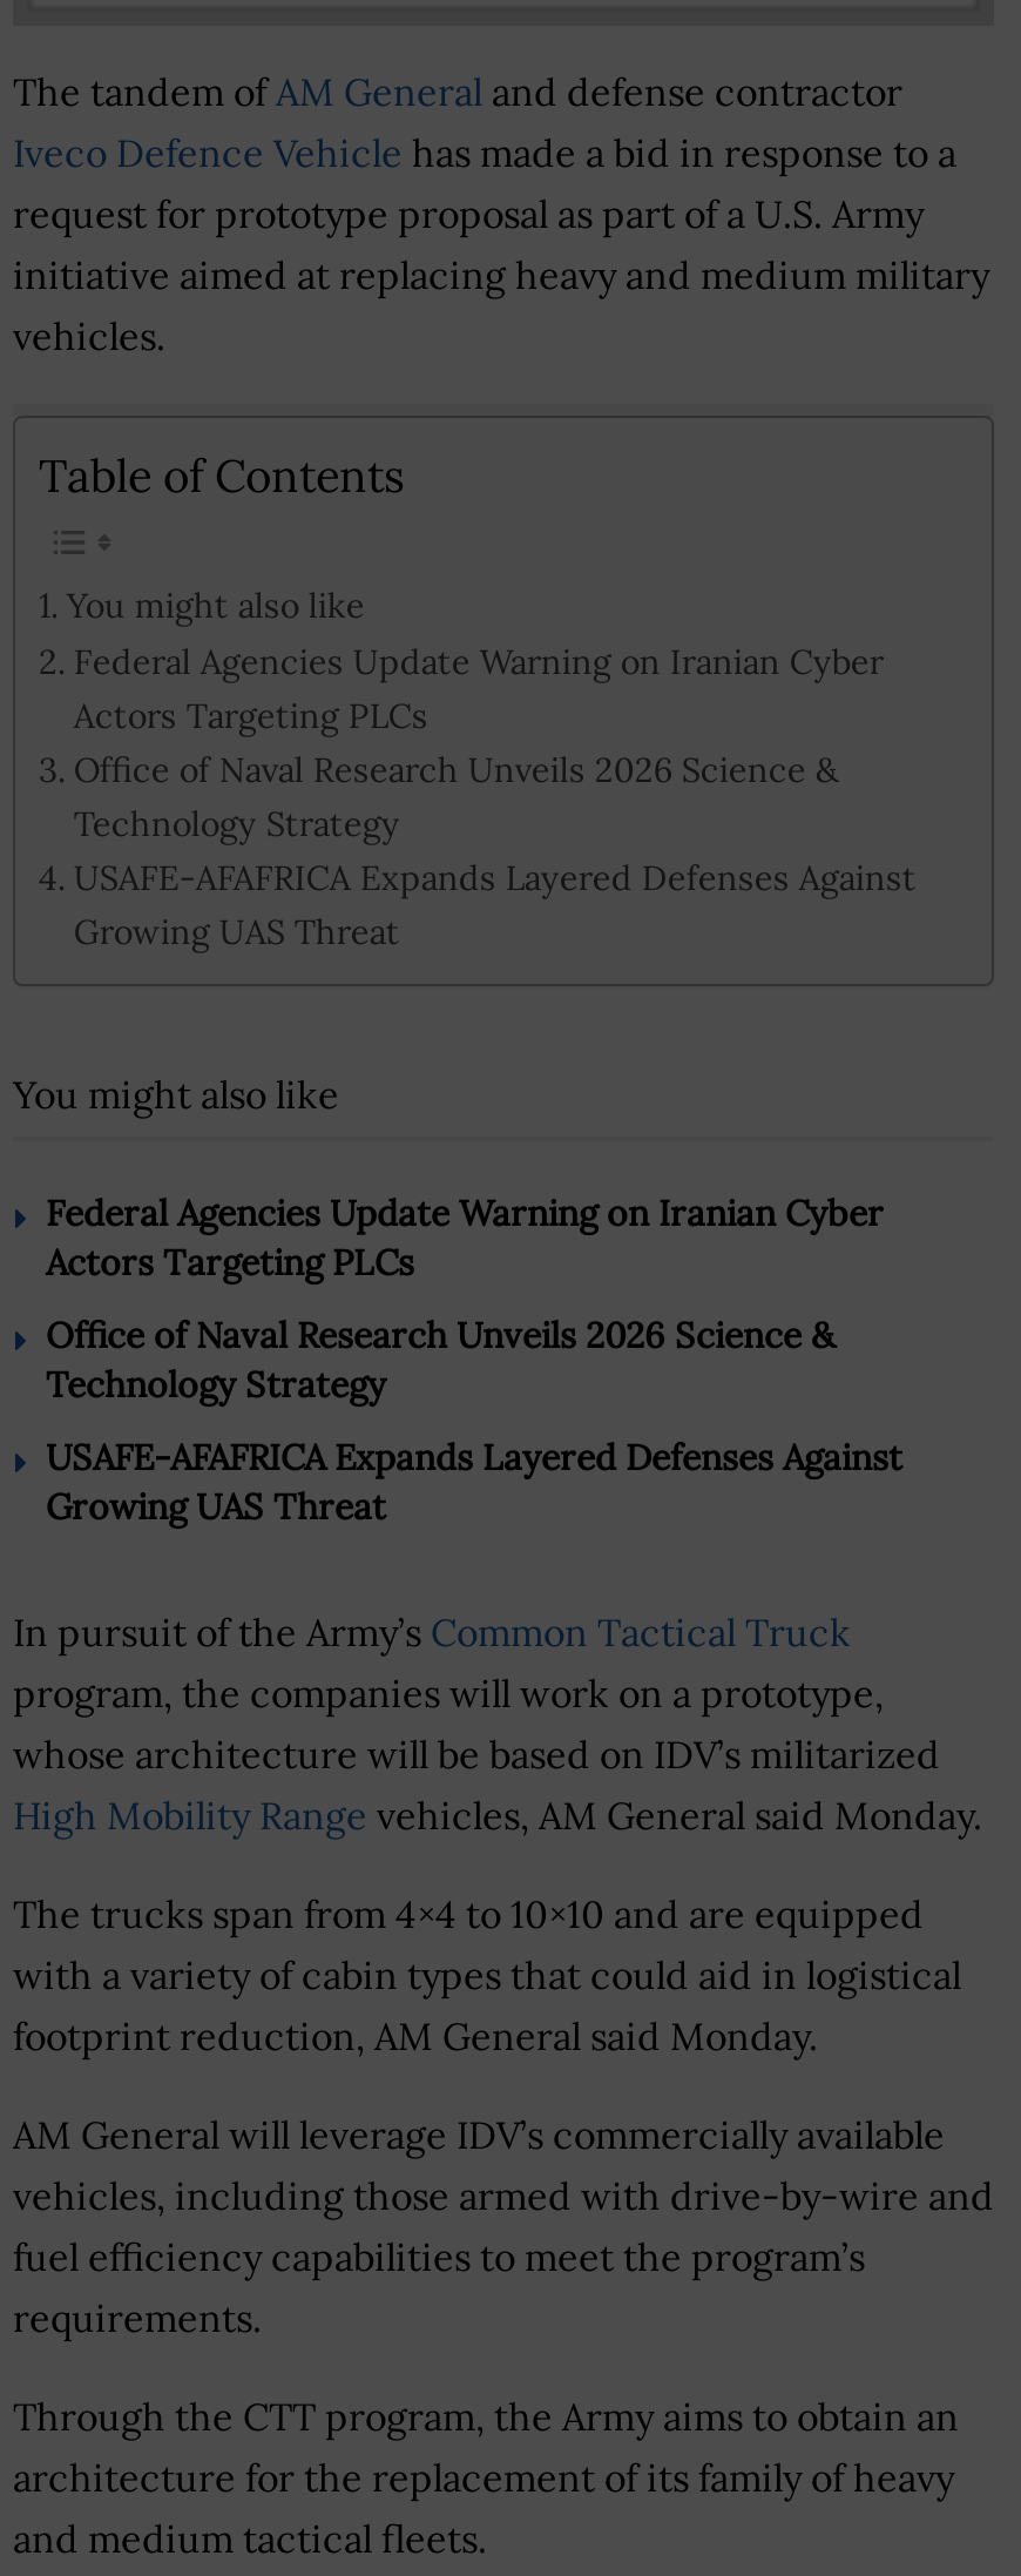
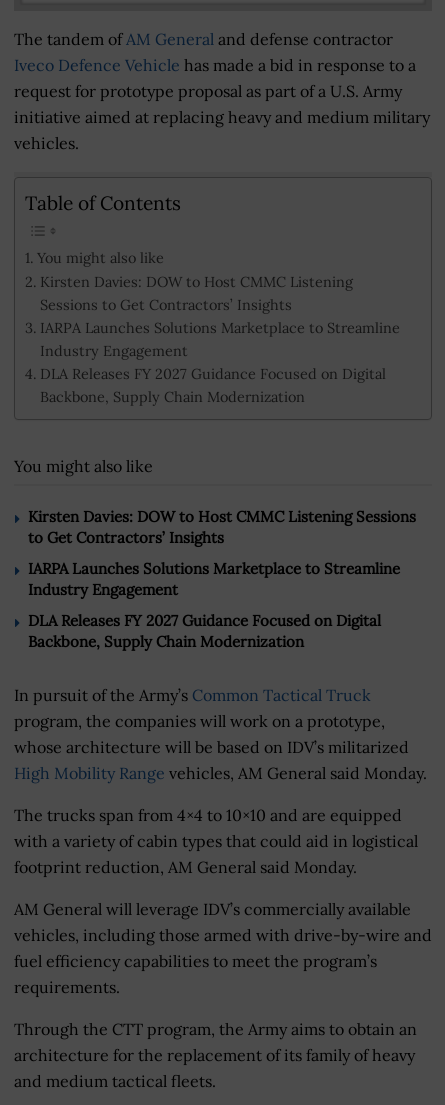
[74,639,916,954] Federal Agencies Update Warning on Iranian Cyber | Actors Targeting PLCs | Office of Naval Research Unveils 2026 Science & | Technology Strategy | USAFE-AFAFRICA Expands Layered Defenses Against | Growing UAS Threat -> [40,272,400,406] Kirsten Davies: DOW to Host CMMC Listening | Sessions to Get Contractors’ Insights | IARPA Launches Solutions Marketplace to Streamline | Industry Engagement | DLA Releases FY 2027 Guidance Focused on Digital | Backbone, Supply Chain Modernization
[46,1190,884,1284] Federal Agencies Update Warning on Iranian Cyber | Actors Targeting PLCs -> [28,507,416,547] Kirsten Davies: DOW to Host CMMC Listening Sessions | to Get Contractors’ Insights
[46,1312,834,1406] Office of Naval Research Unveils 2026 Science & | Technology Strategy -> [28,559,400,599] IARPA Launches Solutions Marketplace to Streamline | Industry Engagement
[46,1434,902,1528] USAFE-AFAFRICA Expands Layered Defenses Against | Growing UAS Threat -> [28,611,381,651] DLA Releases FY 2027 Guidance Focused on Digital | Backbone, Supply Chain Modernization

